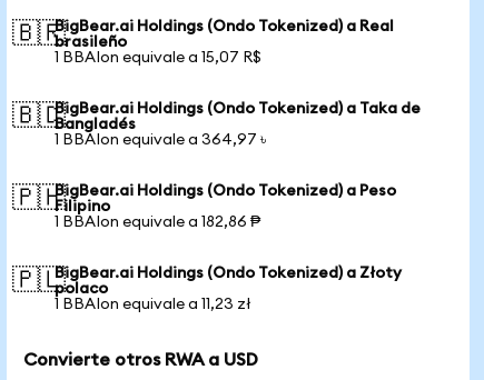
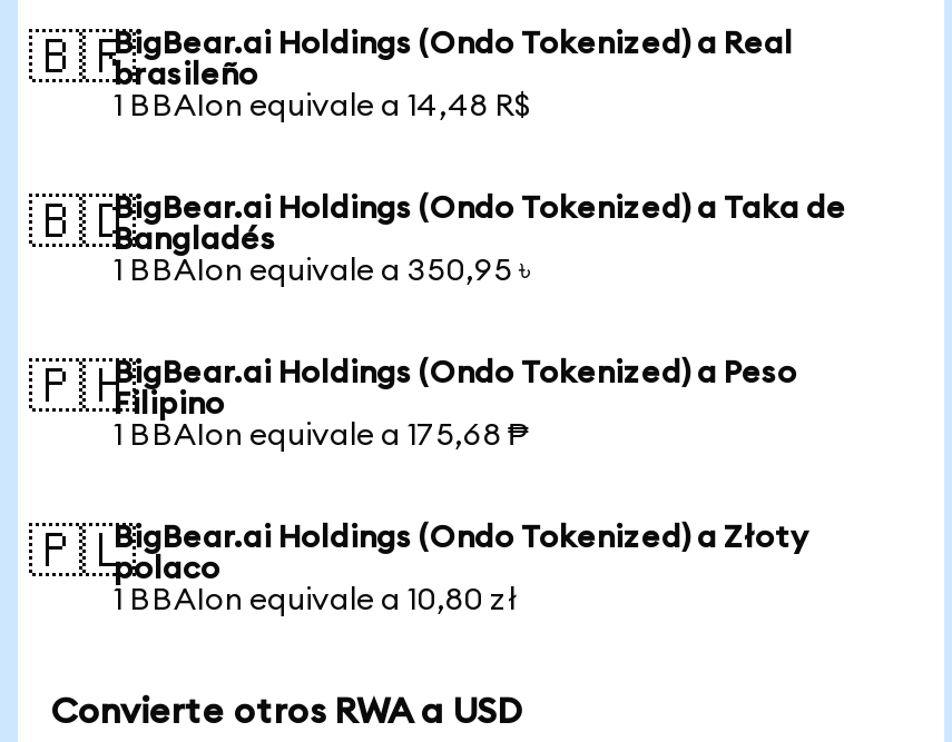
[55,50,261,66] 1 BBAIon equivale a 15,07 R$ -> [114,91,532,122] 1 BBAIon equivale a 14,48 R$
[55,132,266,148] 1 BBAIon equivale a 364,97 ৳ -> [114,256,530,287] 1 BBAIon equivale a 350,95 ৳
[55,214,260,230] 1 BBAIon equivale a 182,86 ₱ -> [114,421,528,452] 1 BBAIon equivale a 175,68 ₱
[55,297,251,312] 1 BBAIon equivale a 11,23 zł -> [114,585,519,616] 1 BBAIon equivale a 10,80 zł

